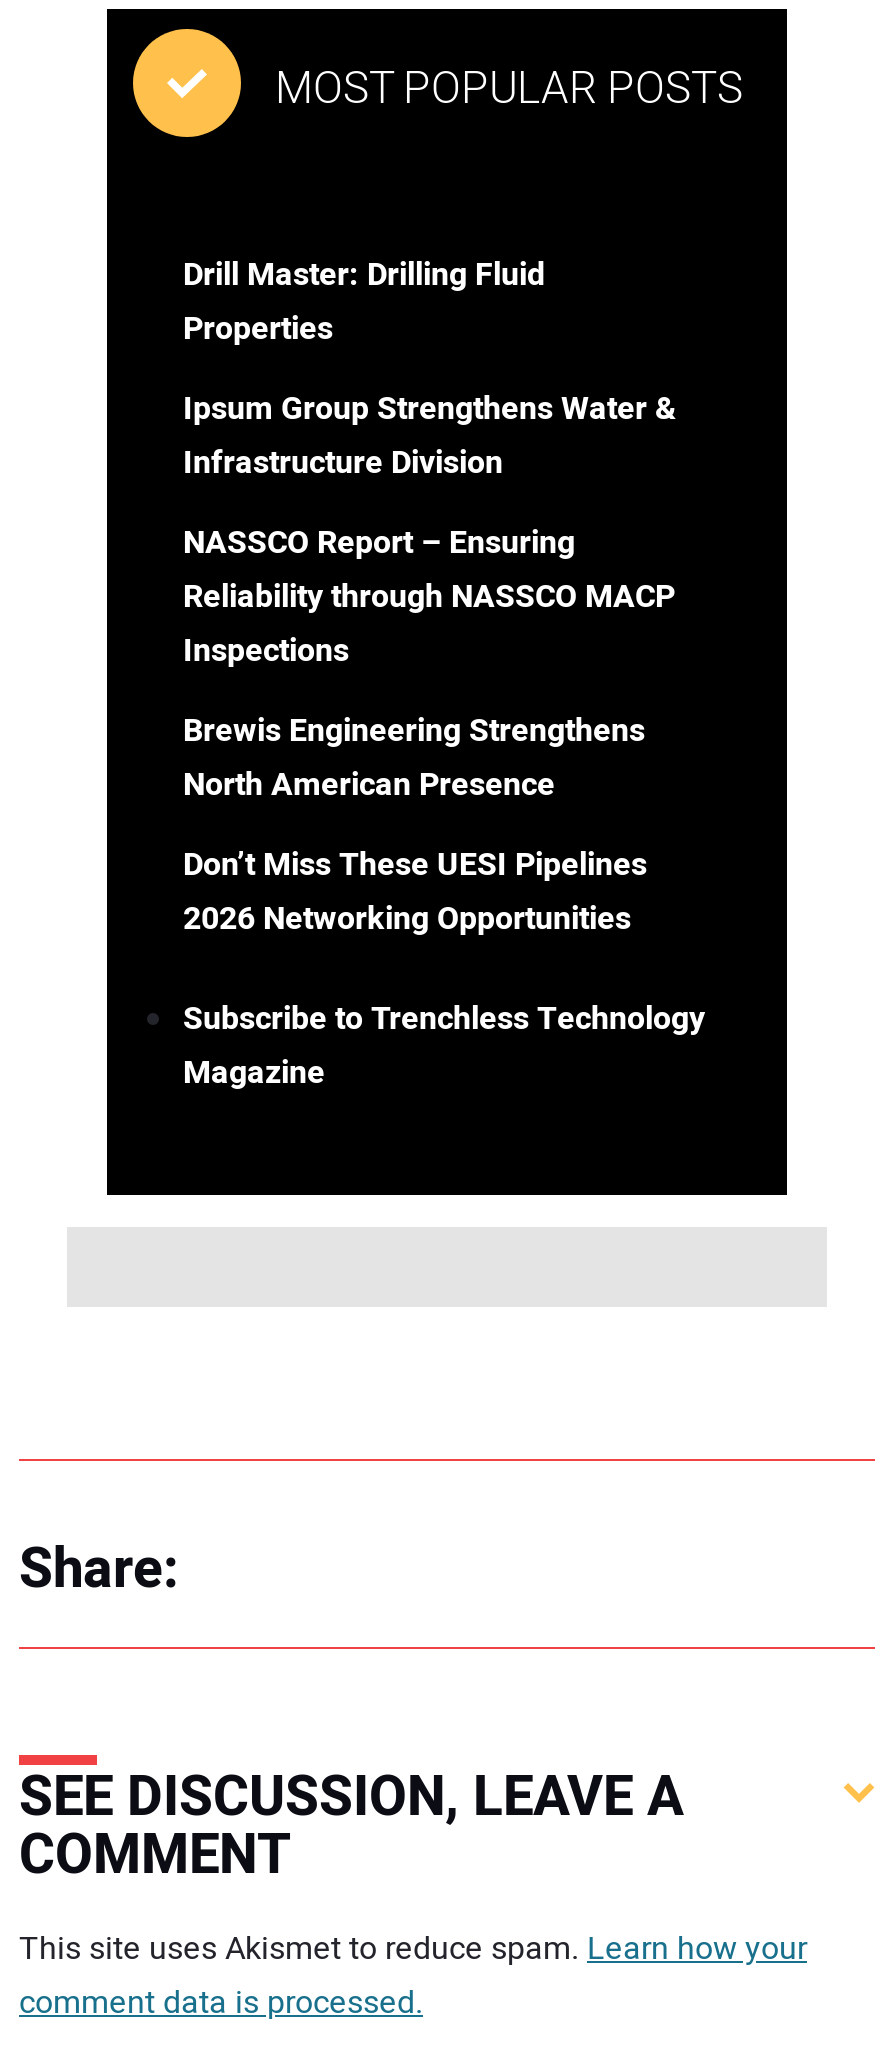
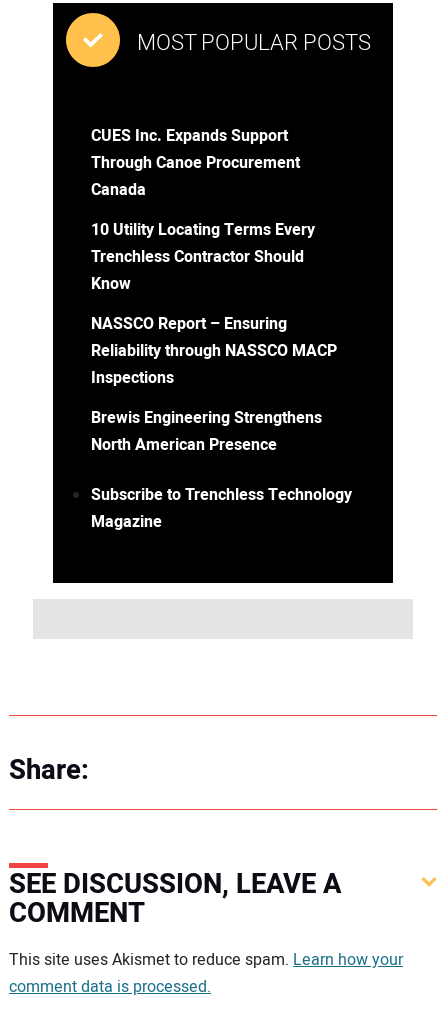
[183,252,545,354] Drill Master: Drilling Fluid | Properties -> [91,124,300,202] CUES Inc. Expands Support | Through Canoe Procurement | Canada
[183,386,677,488] Ipsum Group Strengthens Water & | Infrastructure Division -> [91,218,315,296] 10 Utility Locating Terms Every | Trenchless Contractor Should | Know
moved [183,520,675,810] -> [91,312,337,457]: NASSCO Report – Ensuring | Reliability through NASSCO MACP | Inspections | Brewis Engineering Strengthens | North American Presence
[183,842,647,944] Don’t Miss These UESI Pipelines | 2026 Networking Opportunities -> none

